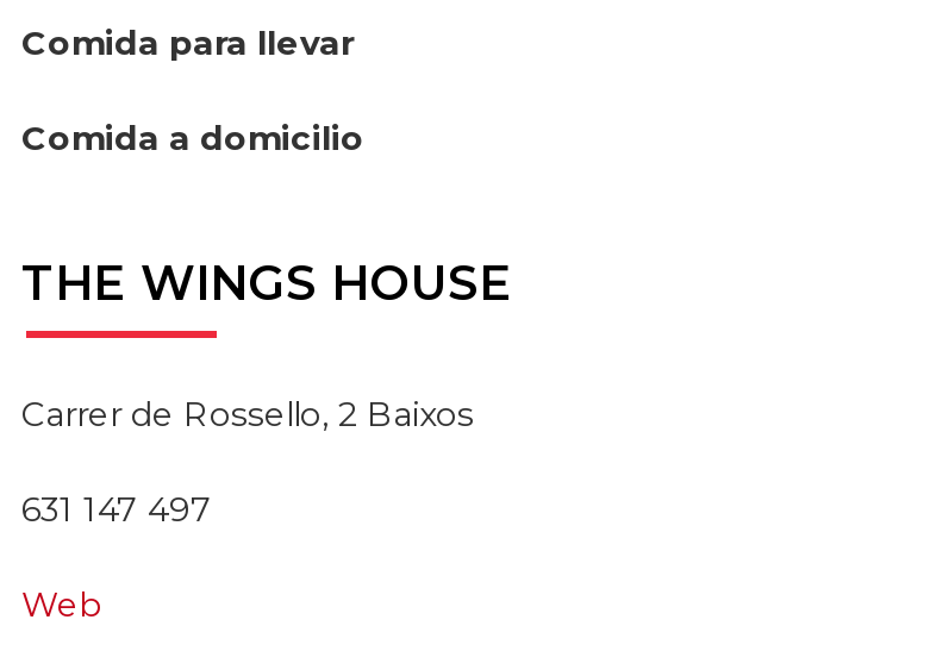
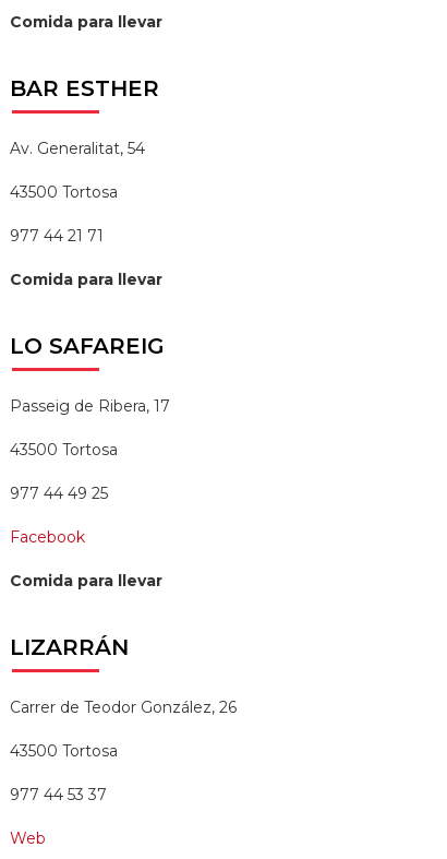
[21,117,512,531] Comida a domicilio | THE WINGS HOUSE | Carrer de Rossello, 2 Baixos | 631 147 497 -> [10,76,237,805] BAR ESTHER | Av. Generalitat, 54 | 43500 Tortosa | 977 44 21 71 | Comida para llevar | LO SAFAREIG | Passeig de Ribera, 17 | 43500 Tortosa | 977 44 49 25 | Facebook | Comida para llevar | LIZARRÁN | Carrer de Teodor González, 26 | 43500 Tortosa | 977 44 53 37

